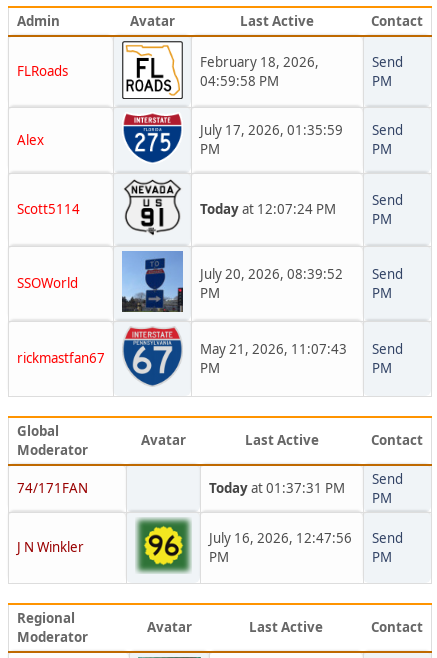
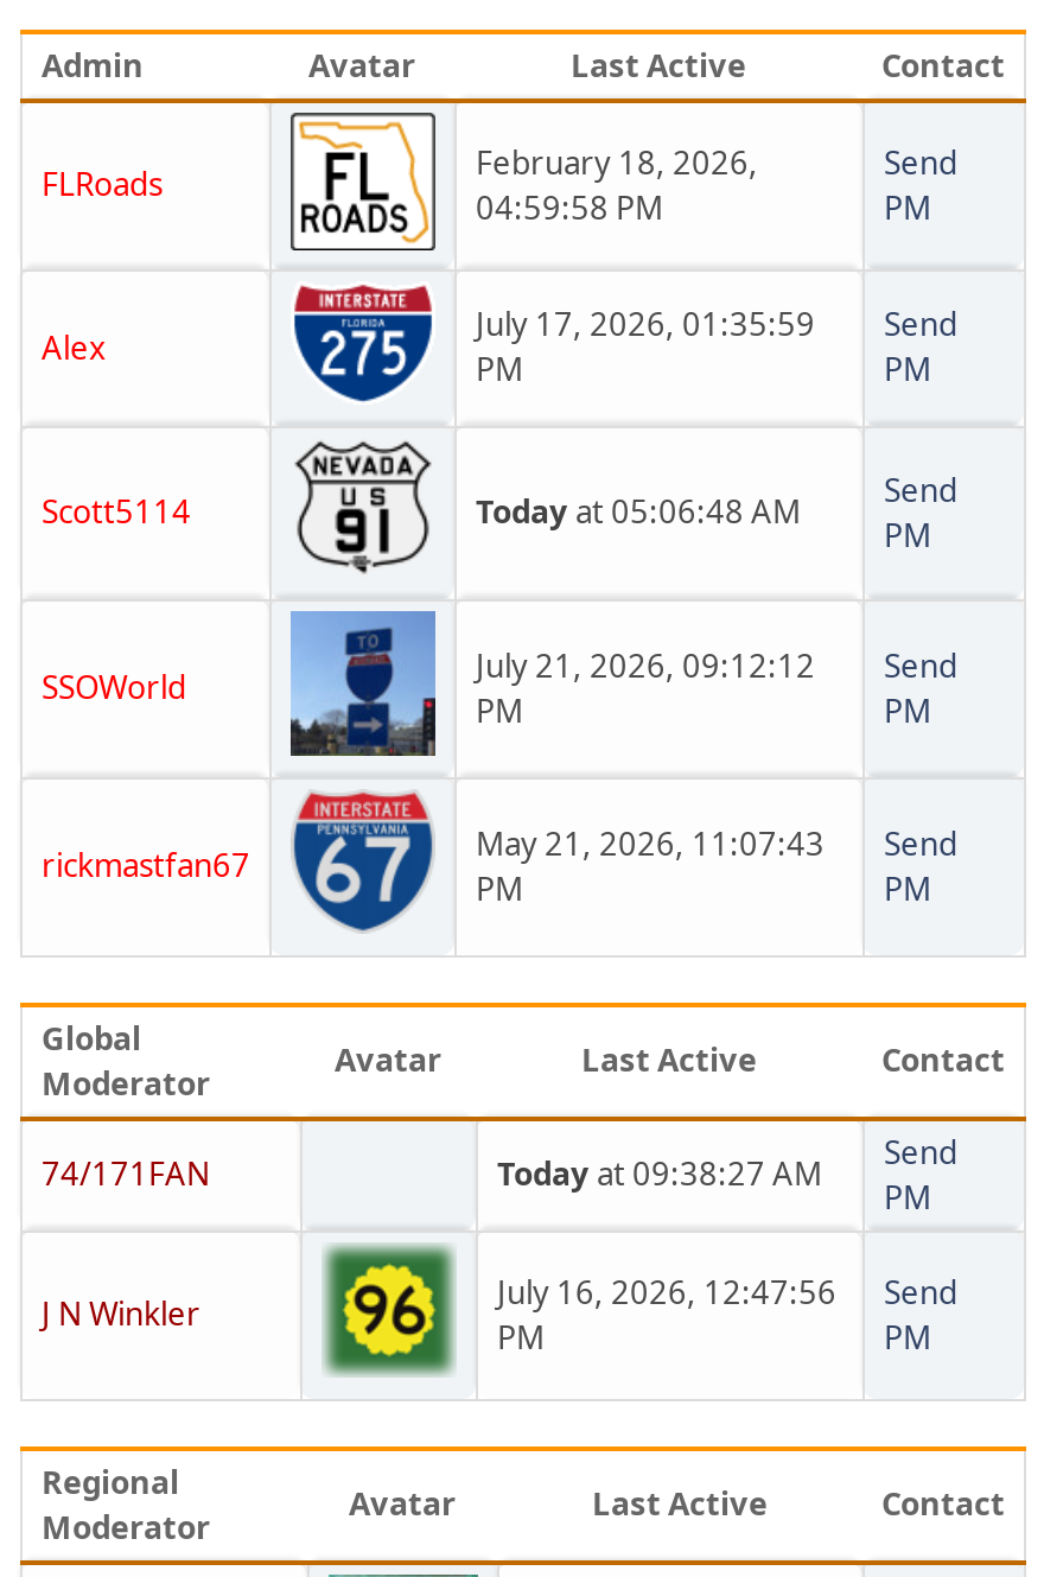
[200,191,403,218] Today at 12:07:24 PM Send -> [476,469,957,533] Today at 05:06:48 AM Send
[200,265,403,283] July 20, 2026, 08:39:52 Send -> [476,645,957,688] July 21, 2026, 09:12:12 Send
[209,479,345,497] Today at 01:37:31 PM -> [497,1153,822,1196] Today at 09:38:27 AM

